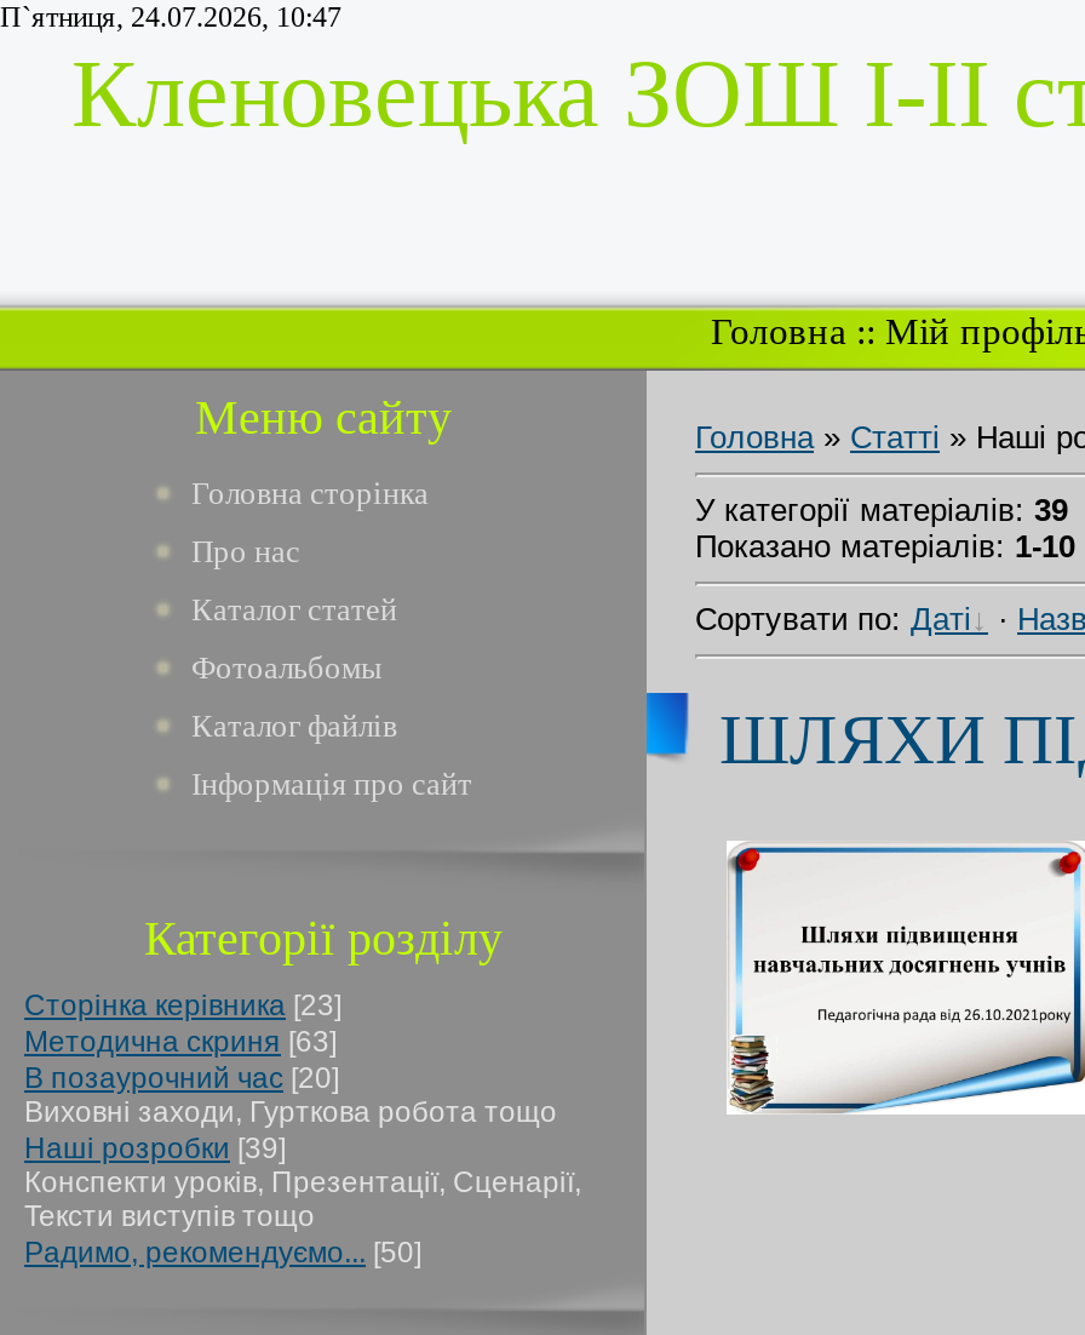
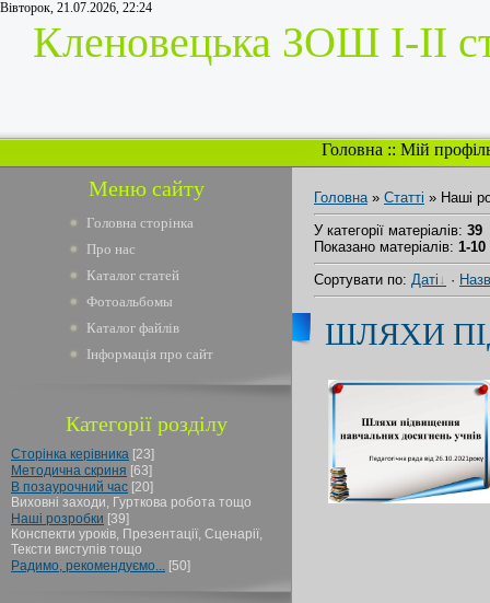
[0,0,341,34] П`ятниця, 24.07.2026, 10:47 -> [0,0,152,15] Вівторок, 21.07.2026, 22:24

